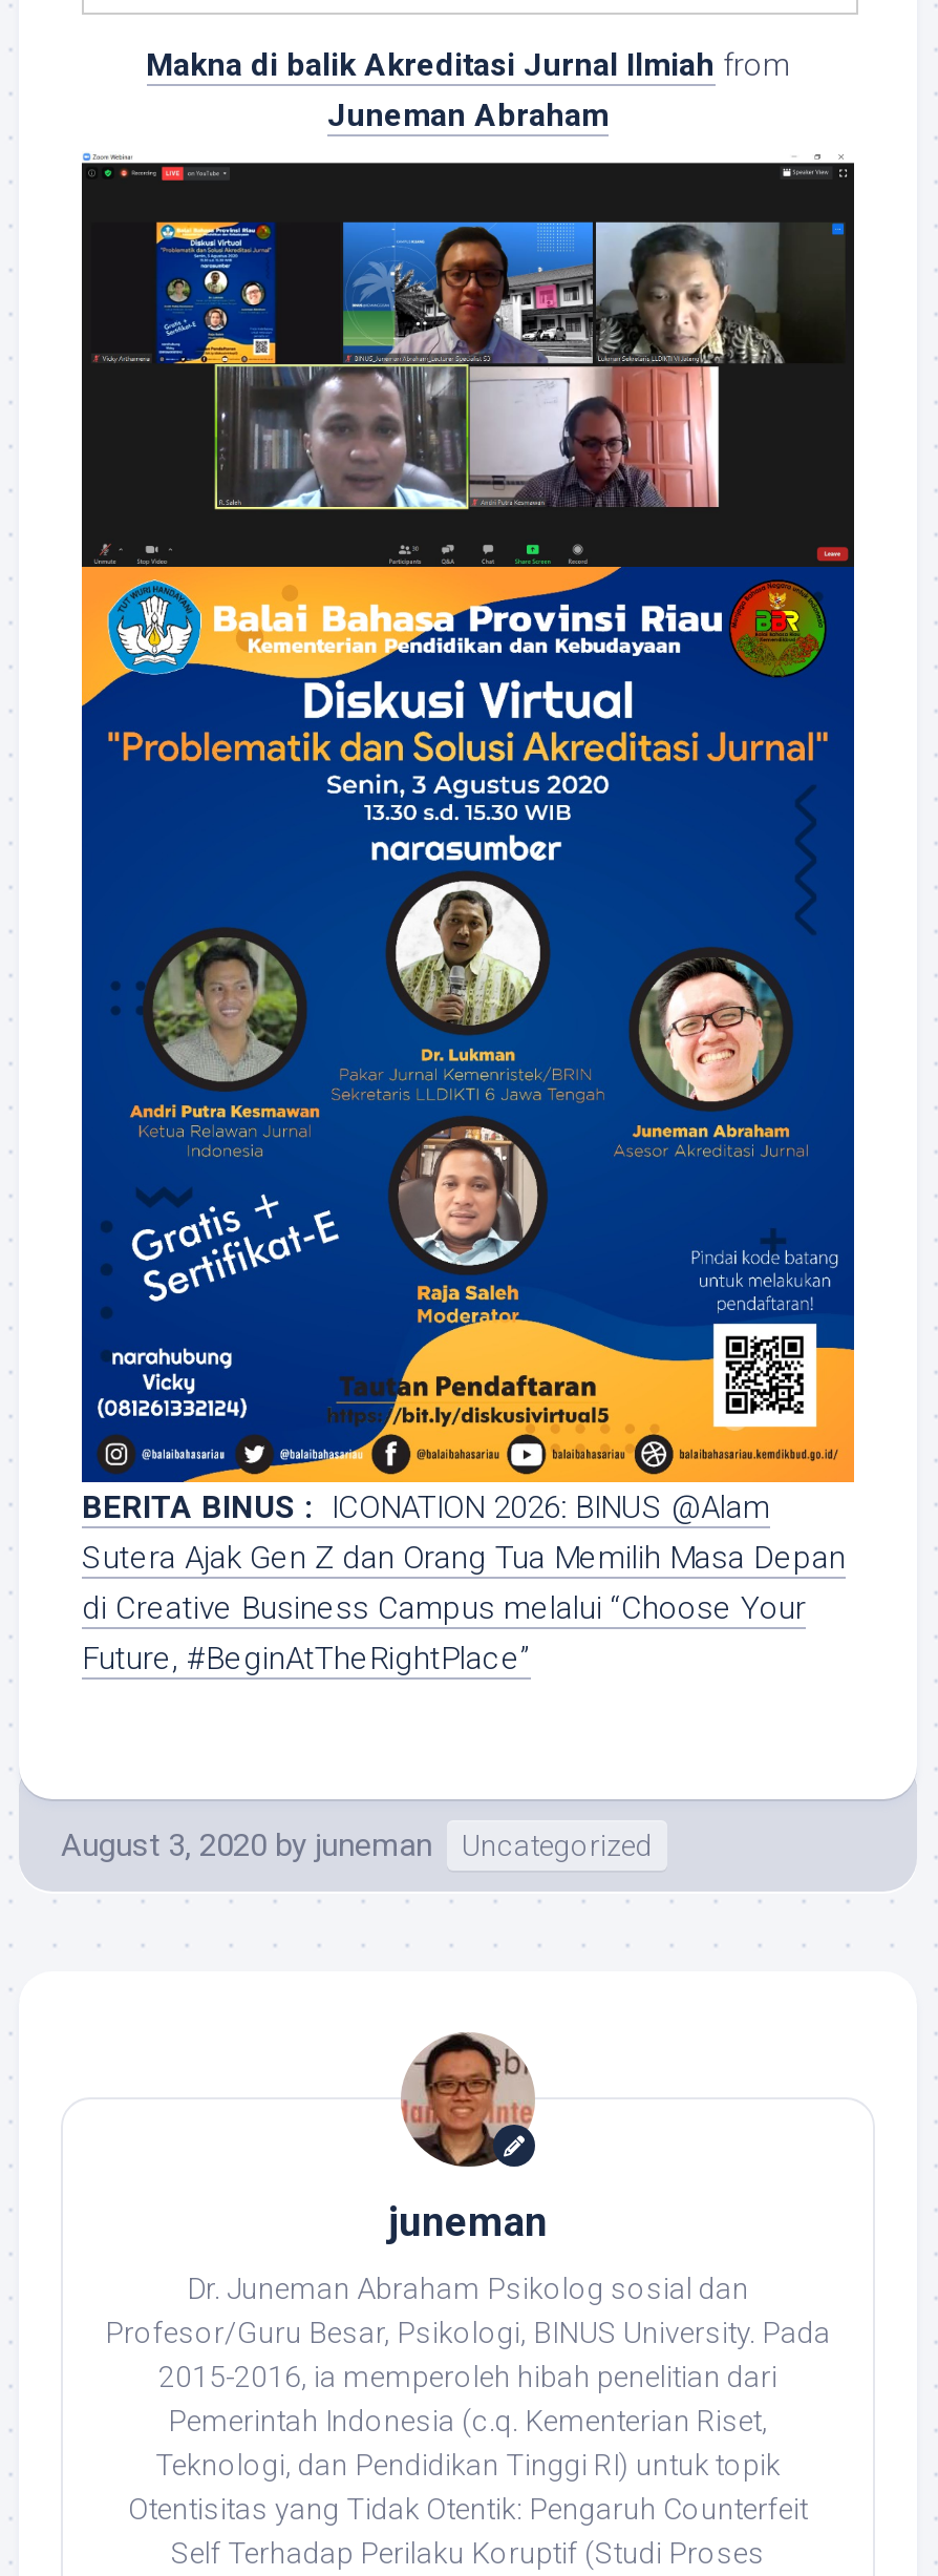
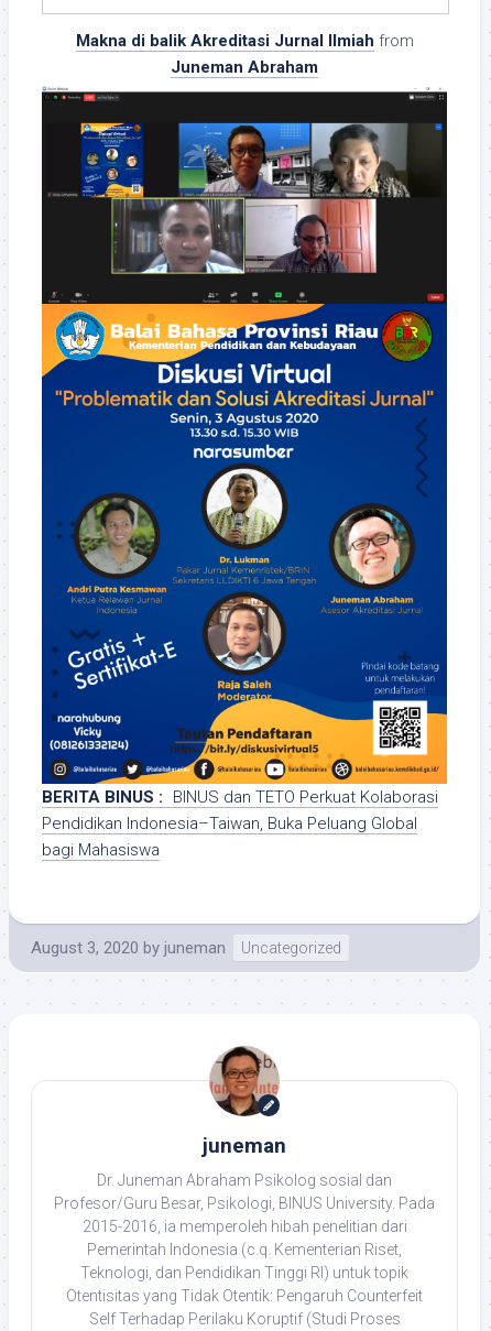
[82,1488,846,1677] BERITA BINUS : ICONATION 2026: BINUS @Alam | Sutera Ajak Gen Z dan Orang Tua Memilih Masa Depan | di Creative Business Campus melalui “Choose Your | Future, #BeginAtTheRightPlace” -> [42,787,438,859] BERITA BINUS : BINUS dan TETO Perkuat Kolaborasi | Pendidikan Indonesia–Taiwan, Buka Peluang Global | bagi Mahasiswa

